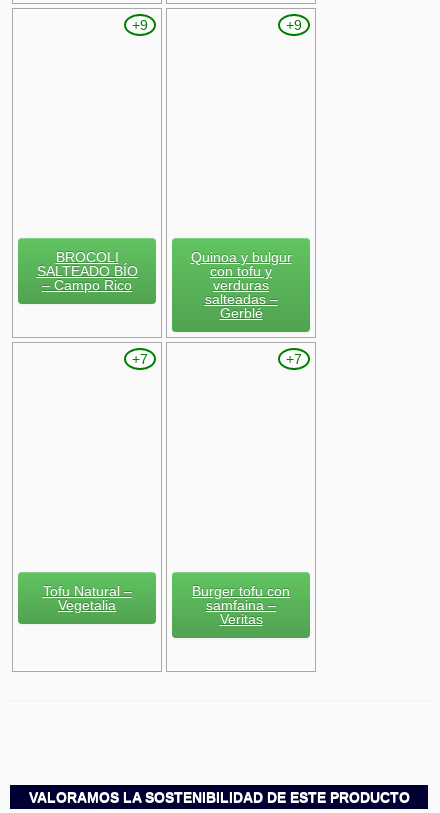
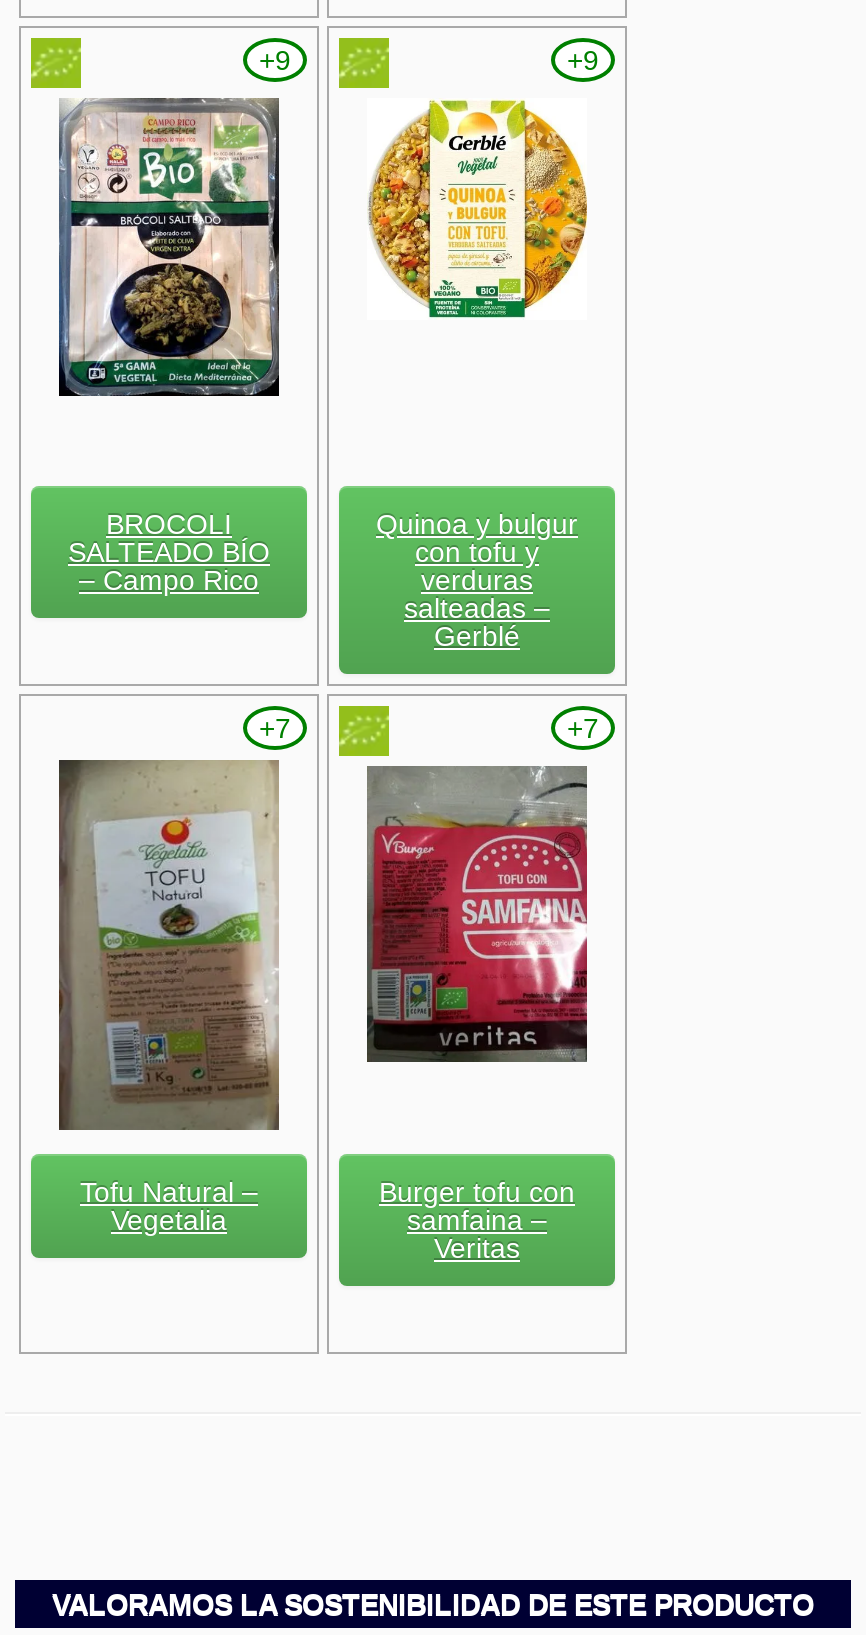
none -> [29,36,281,398] [image]
none -> [337,36,589,320] [image]
none -> [337,704,589,1064] [image]
none -> [57,758,281,1132] [image]

